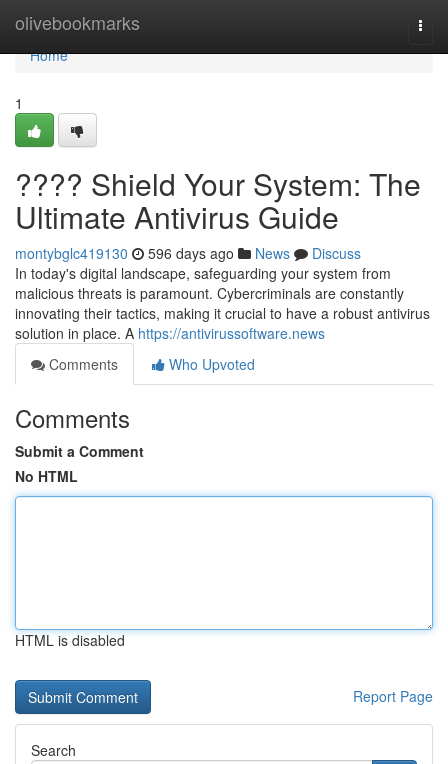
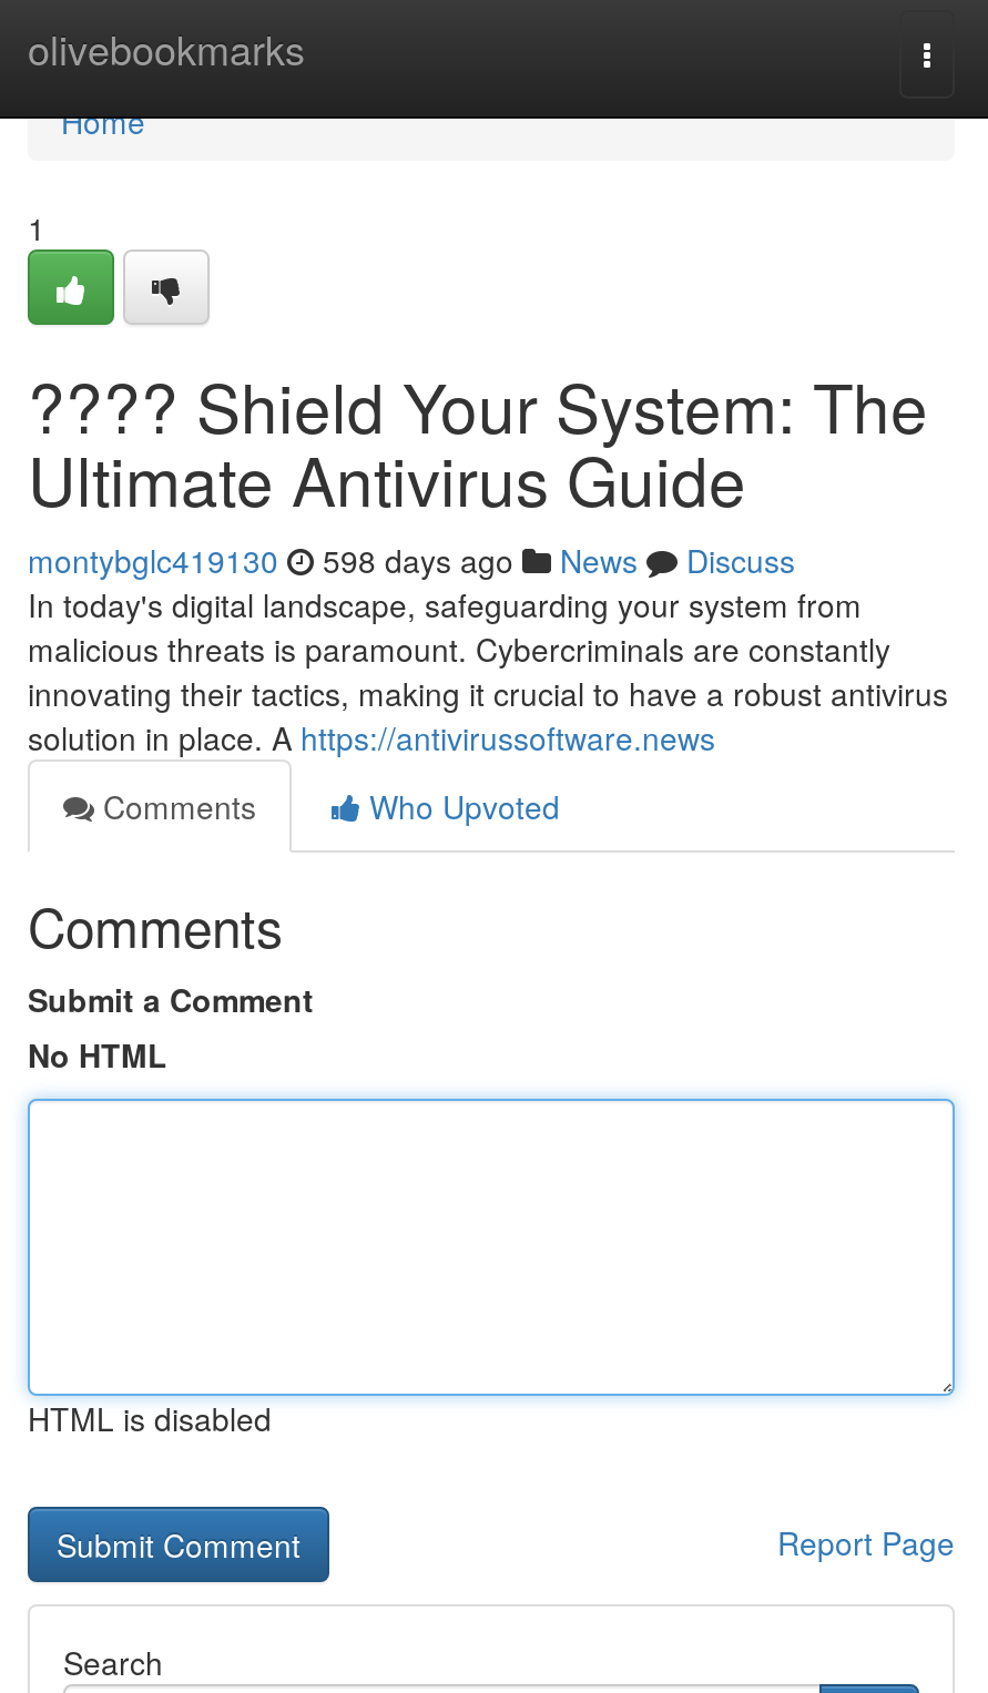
[15,243,361,263] montybglc419130 596 days ago News Discuss -> [28,538,795,582] montybglc419130 598 days ago News Discuss

